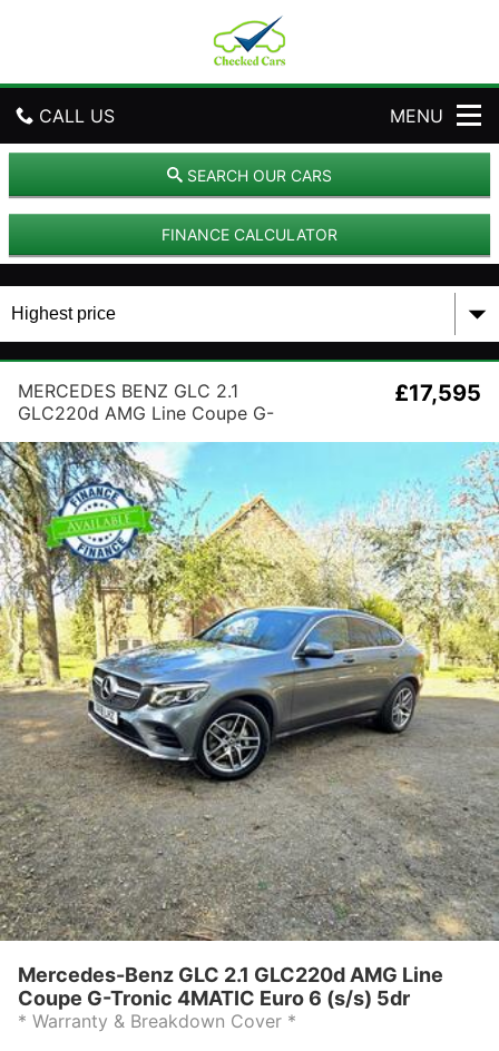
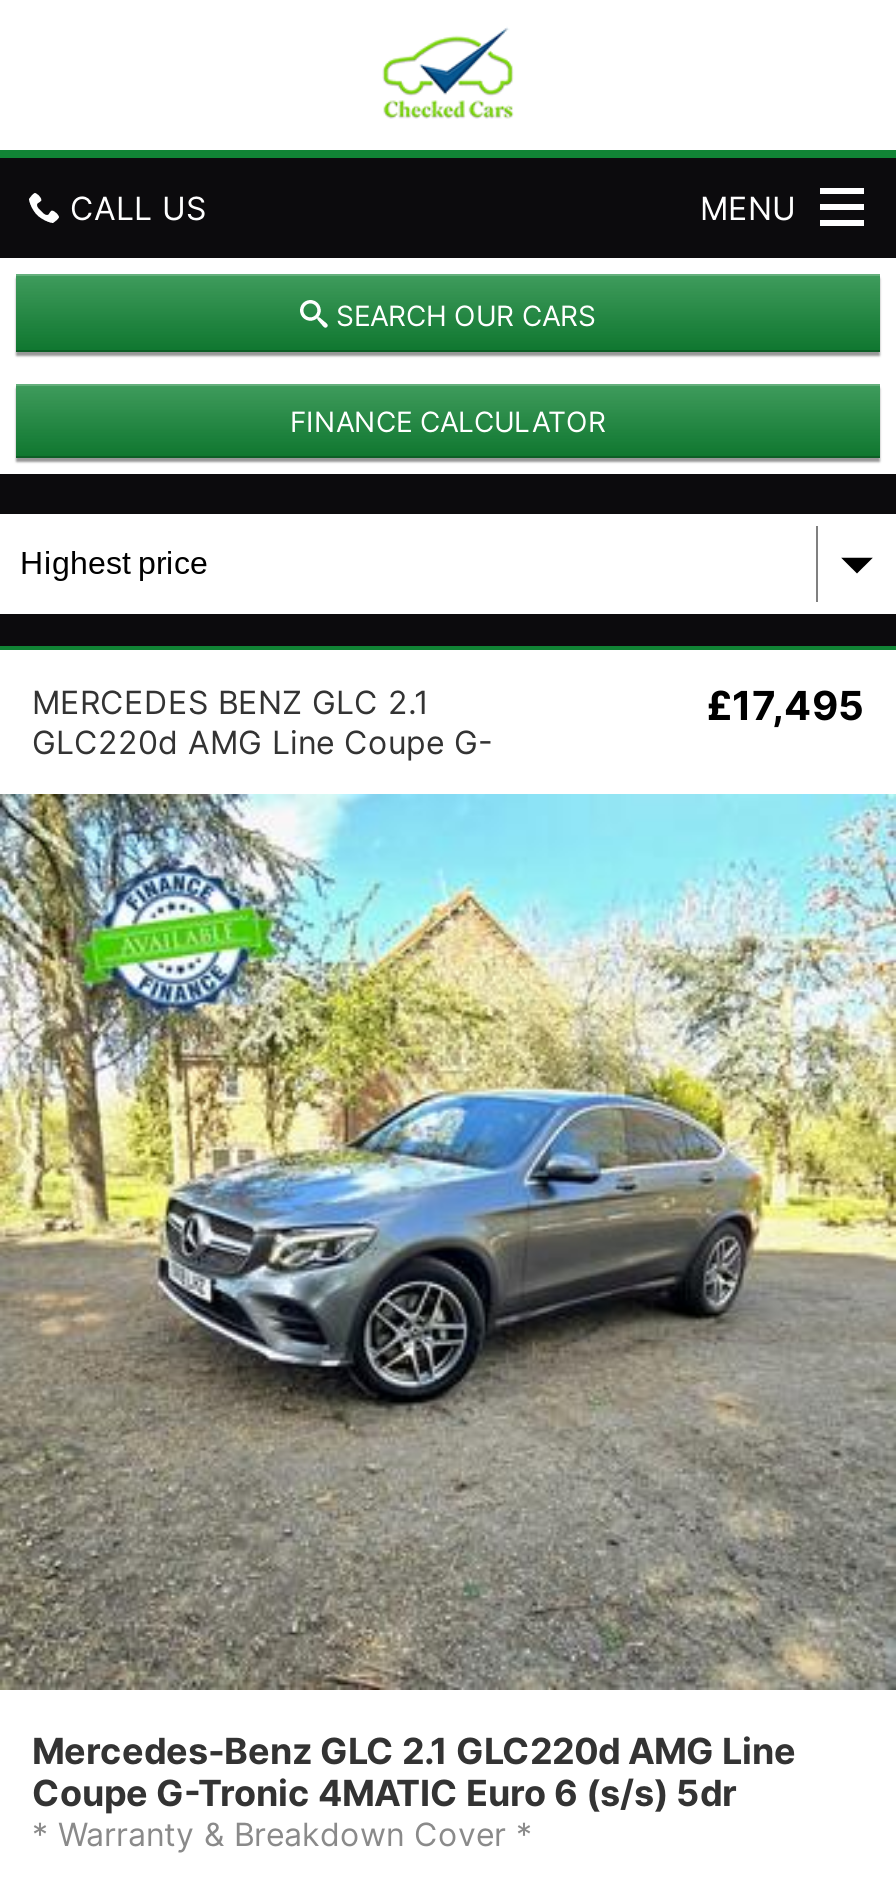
[394,379,481,406] £17,595 -> [706,681,864,729] £17,495

